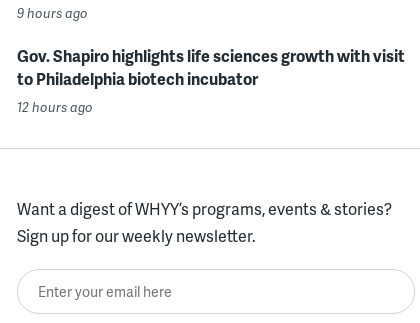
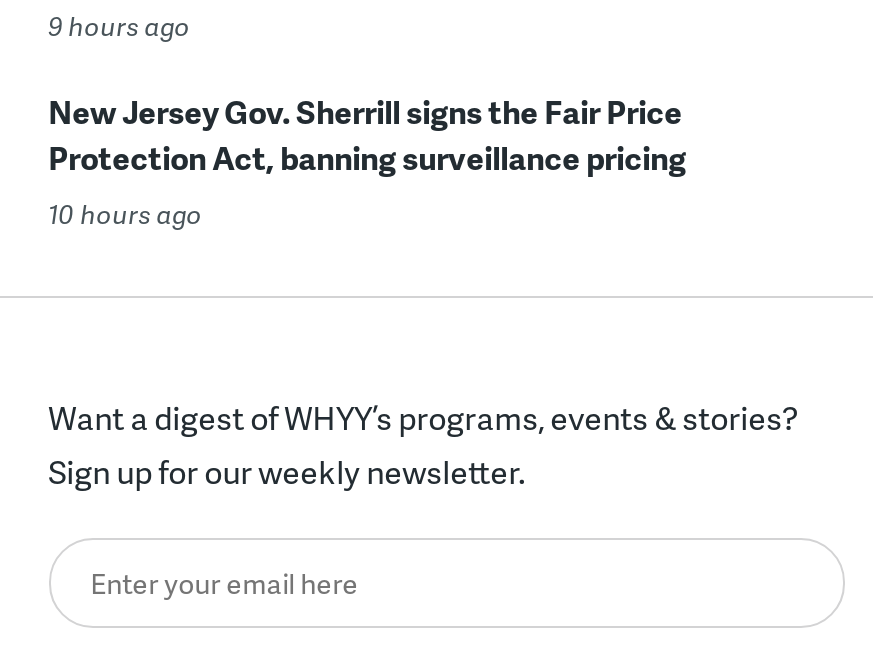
[17,44,405,116] Gov. Shapiro highlights life sciences growth with visit | to Philadelphia biotech incubator | 12 hours ago -> [48,89,686,233] New Jersey Gov. Sherrill signs the Fair Price | Protection Act, banning surveillance pricing | 10 hours ago

